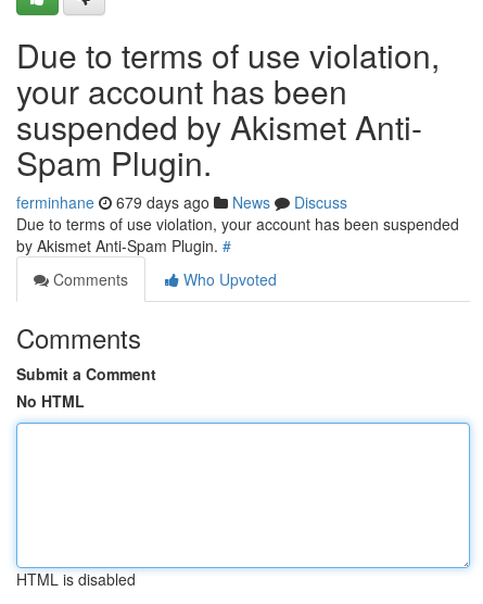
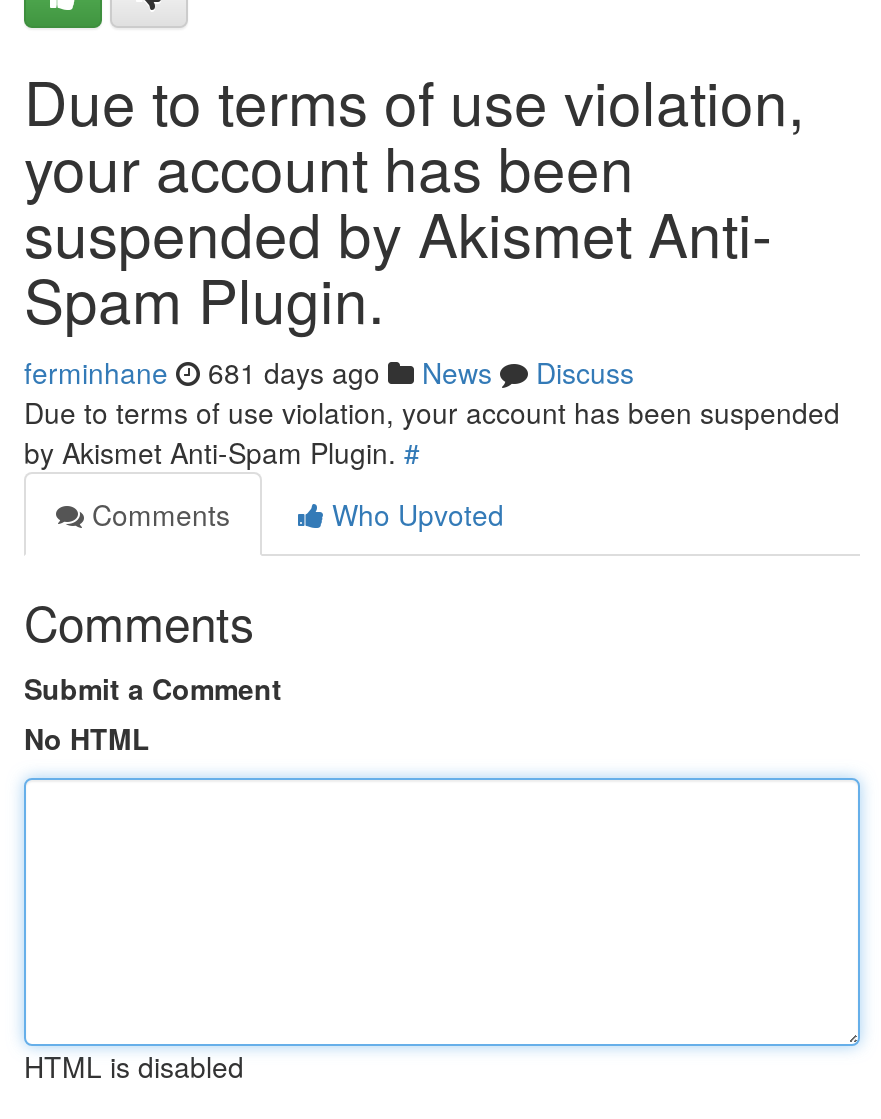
[16,191,347,213] ferminhane 679 days ago News Discuss -> [24,352,634,392] ferminhane 681 days ago News Discuss

